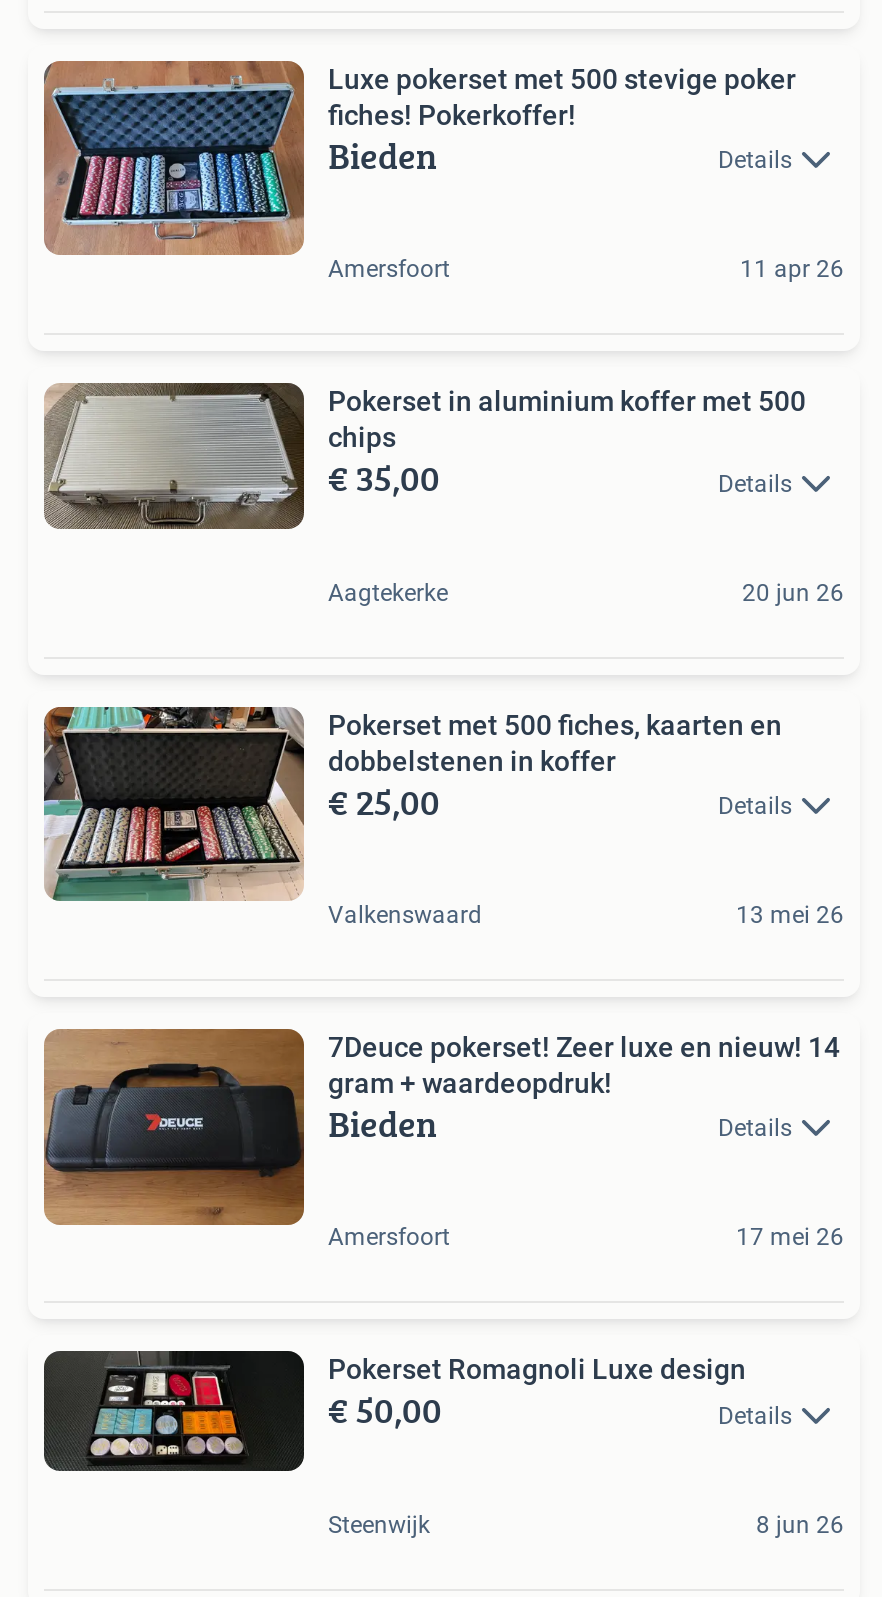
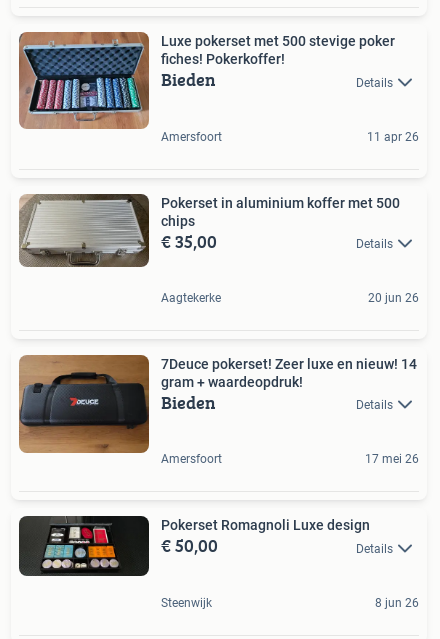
[44,706,792,902] [image] | Pokerset met 500 fiches, kaarten en | dobbelstenen in koffer | € 25,00 | Details -> none
[328,901,844,929] Valkenswaard | 13 mei 26 -> none

